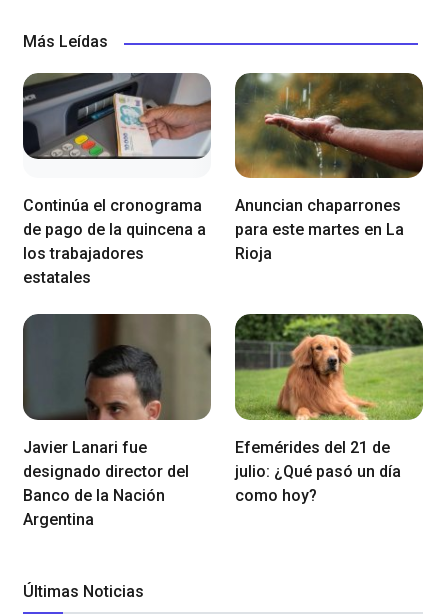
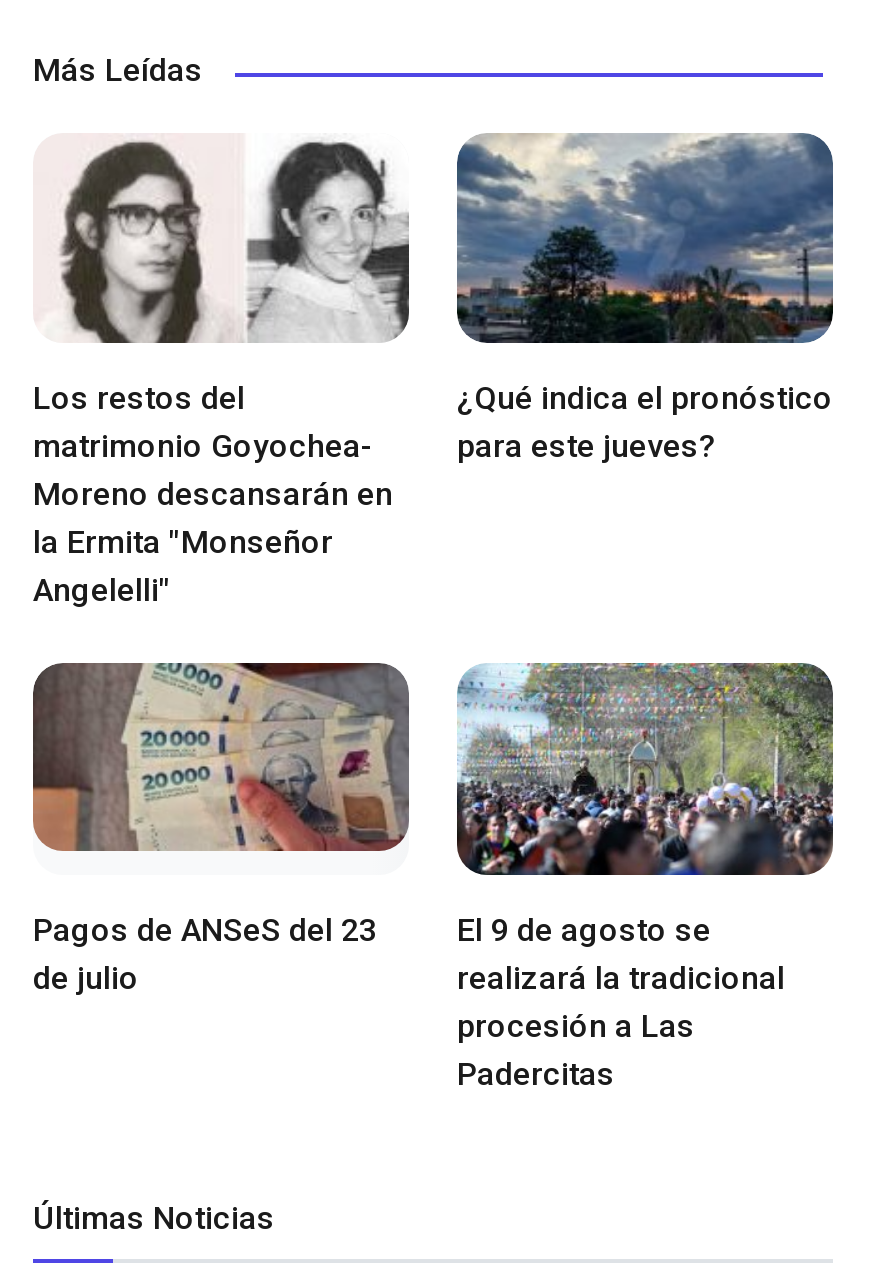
[22,72,211,287] [image] | Continúa el cronograma | de pago de la quincena a | los trabajadores | estatales -> [33,139,411,610] [image] | Los restos del | matrimonio Goyochea- | Moreno descansarán en | la Ermita "Monseñor | Angelelli"
[234,72,424,263] [image] | Anuncian chaparrones | para este martes en La | Rioja -> [455,131,835,466] [image] | ¿Qué indica el pronóstico | para este jueves?
[22,313,211,529] [image] | Javier Lanari fue | designado director del | Banco de la Nación | Argentina -> [31,661,409,996] [image] | Pagos de ANSeS del 23 | de julio
[234,313,423,505] [image] | Efemérides del 21 de | julio: ¿Qué pasó un día | como hoy? -> [455,661,835,1092] [image] | El 9 de agosto se | realizará la tradicional | procesión a Las | Padercitas

